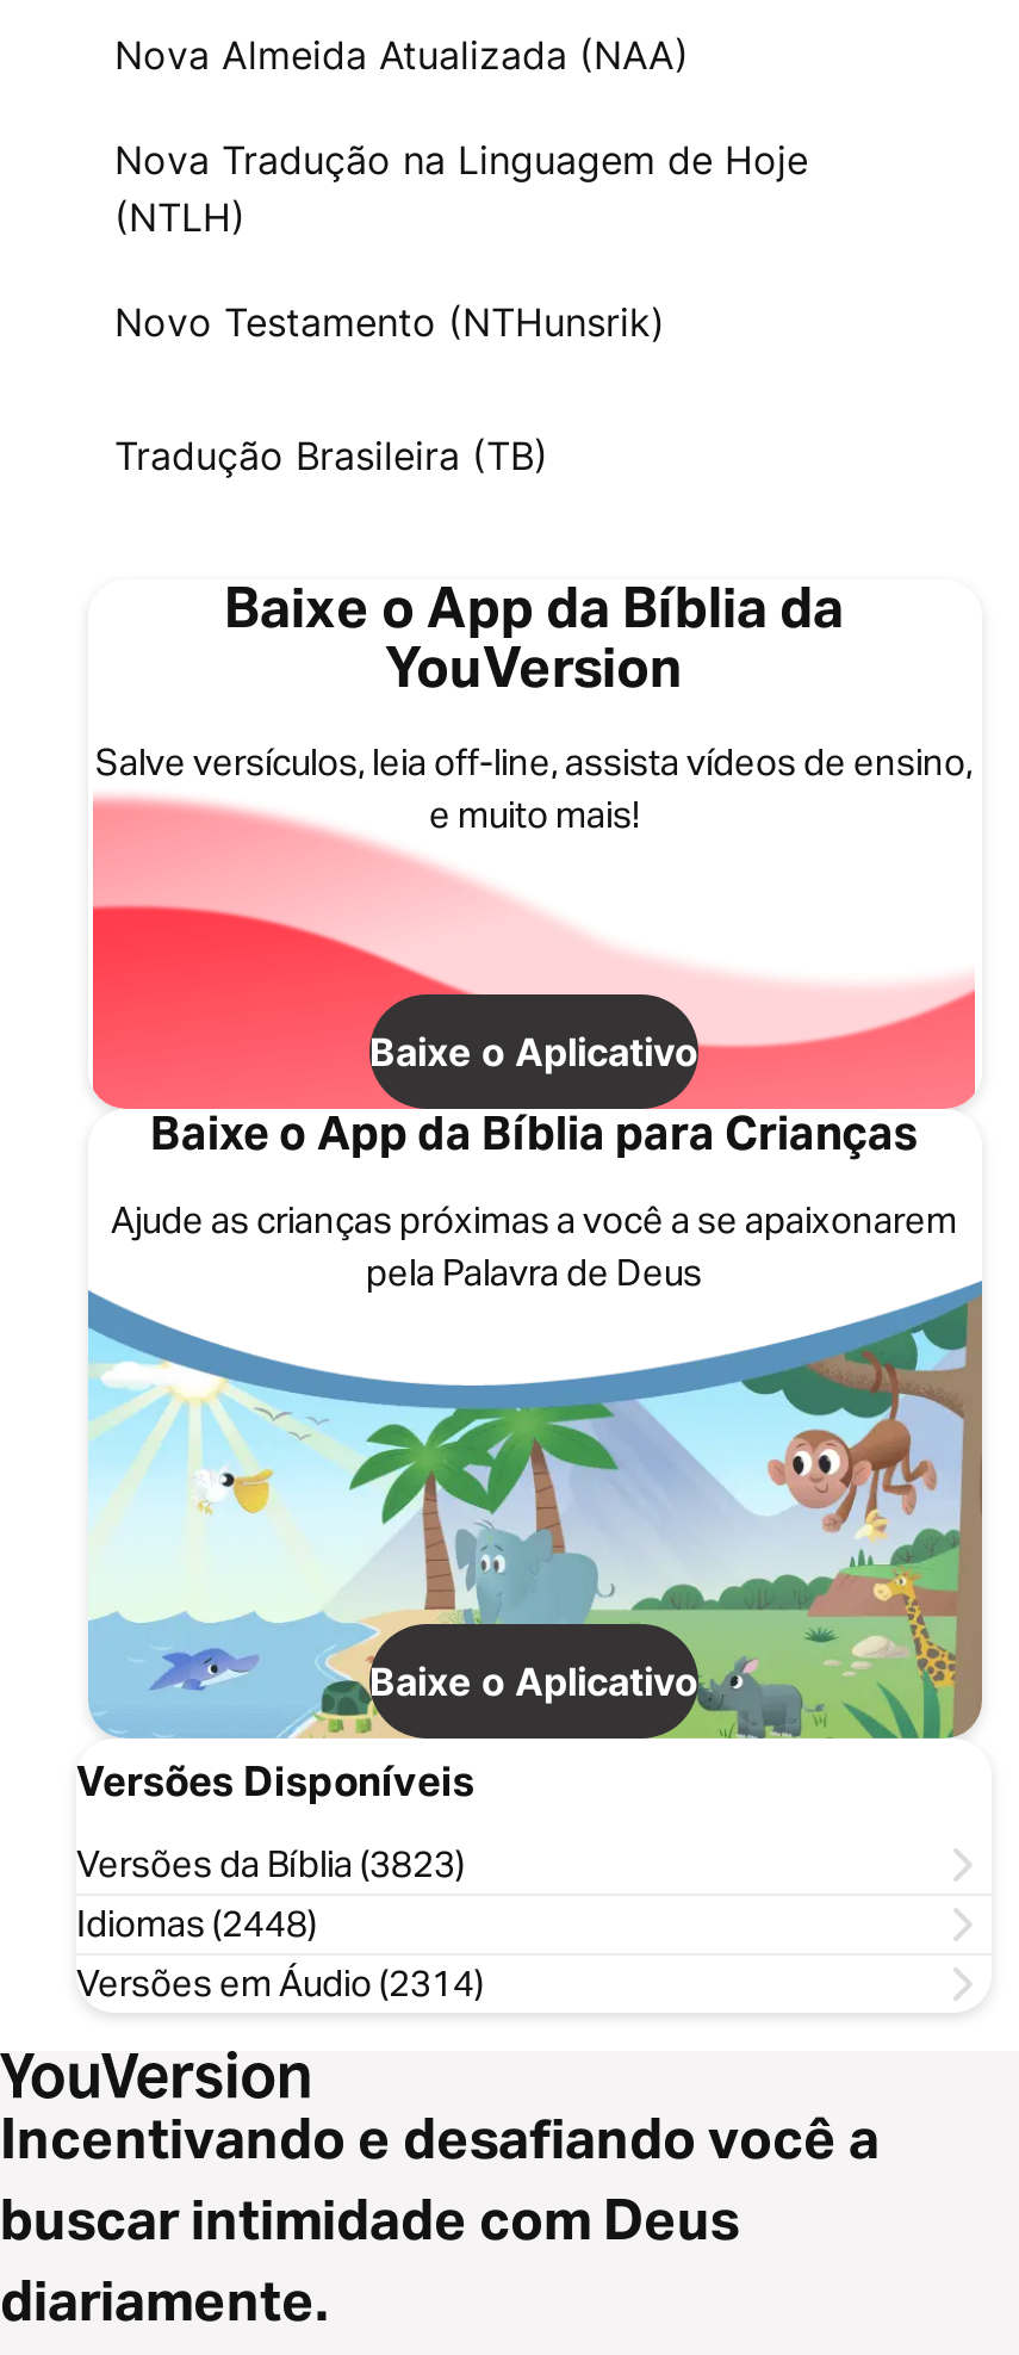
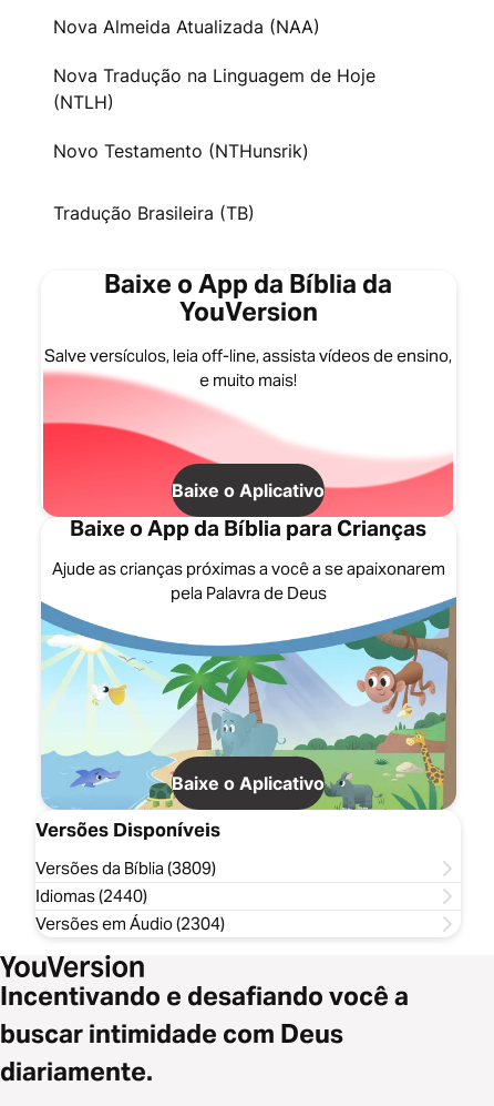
[76,1841,465,1886] Versões da Bíblia (3823) -> [35,858,216,879] Versões da Bíblia (3809)
[76,1901,317,1946] Idiomas (2448) -> [35,885,147,906] Idiomas (2440)
[76,1960,484,2006] Versões em Áudio (2314) -> [35,913,225,934] Versões em Áudio (2304)

